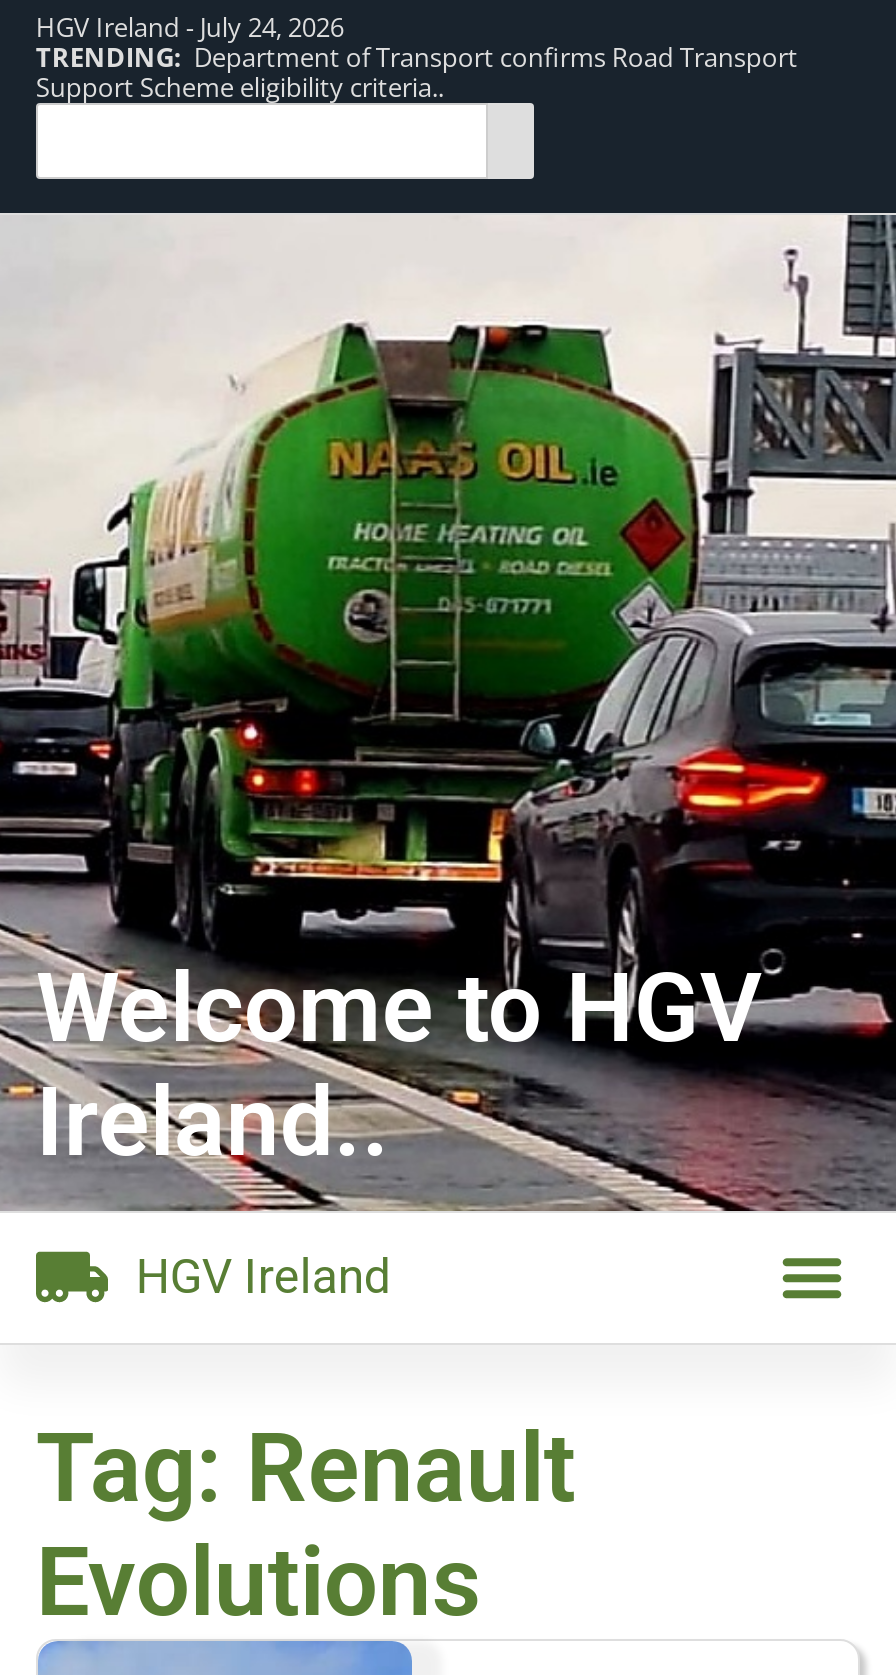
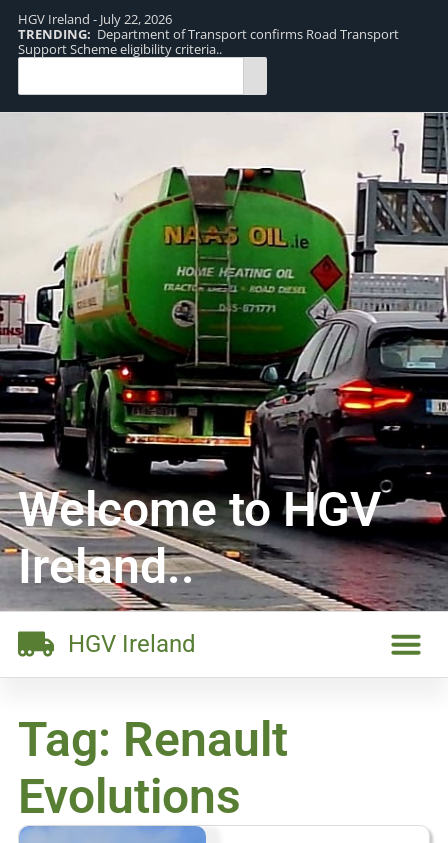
[36,10,344,46] HGV Ireland - July 24, 2026 -> [18,10,172,28] HGV Ireland - July 22, 2026

